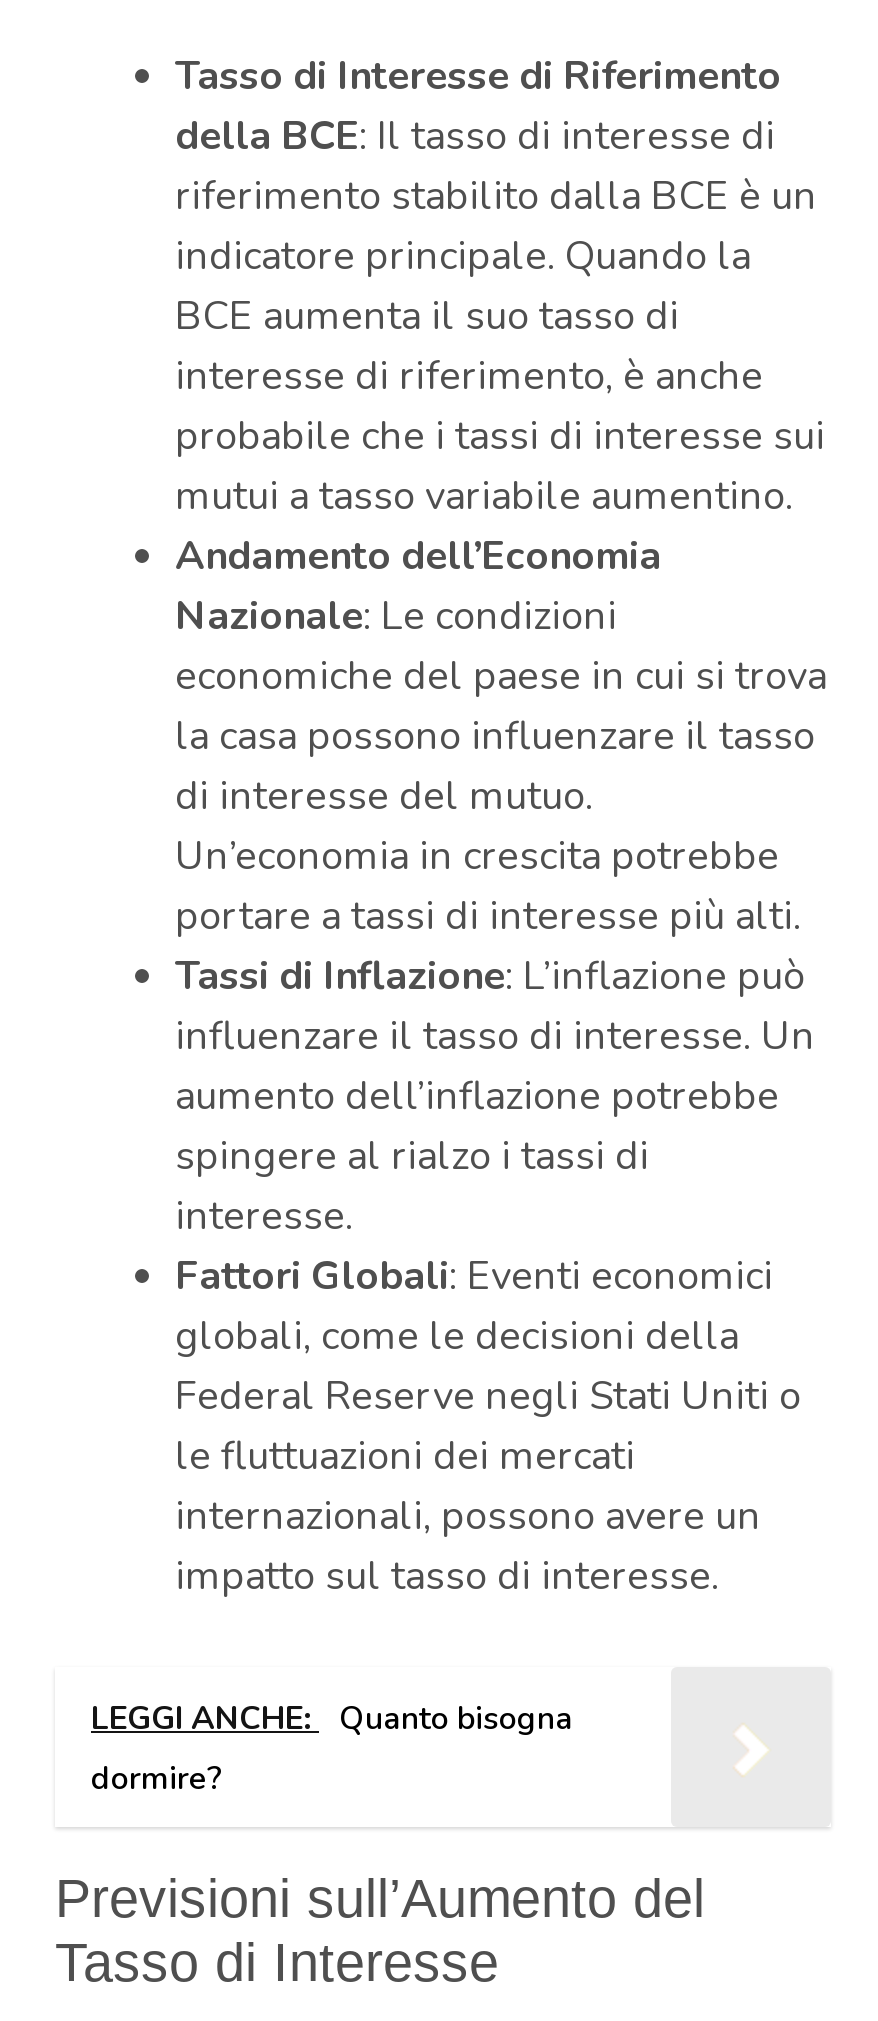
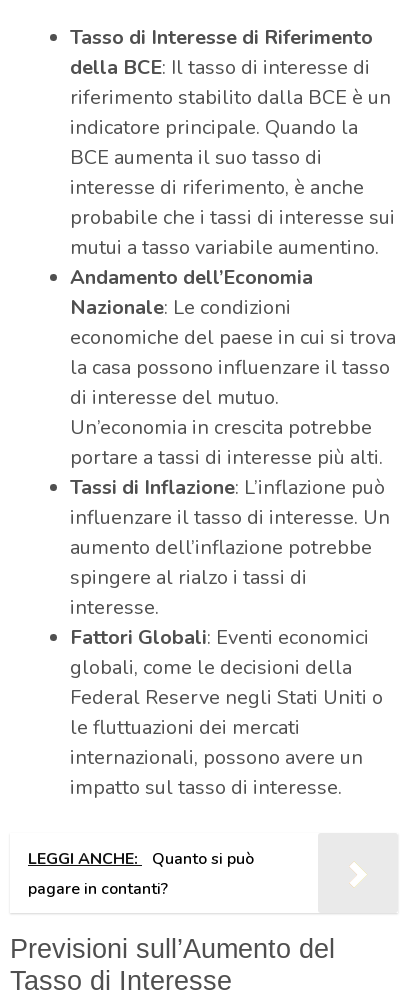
[91,1696,573,1800] LEGGI ANCHE: Quanto bisogna | dormire? -> [28,848,254,900] LEGGI ANCHE: Quanto si può | pagare in contanti?

